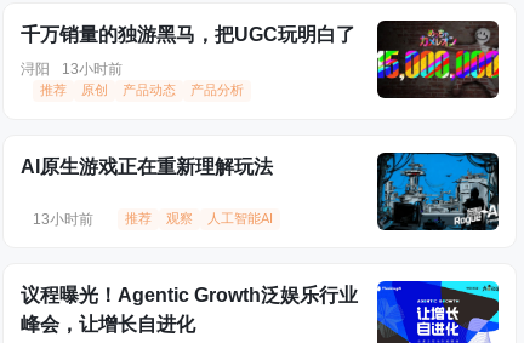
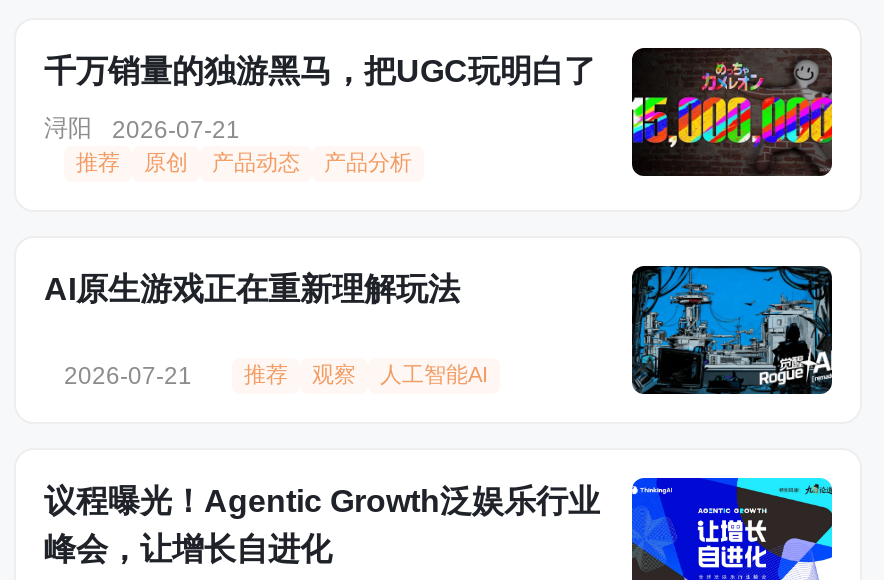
[21,61,123,78] 浔阳 13小时前 -> [44,114,240,143] 浔阳 2026-07-21
[33,210,93,227] 13小时前 -> [64,362,192,390] 2026-07-21

